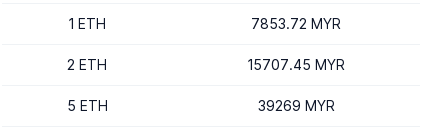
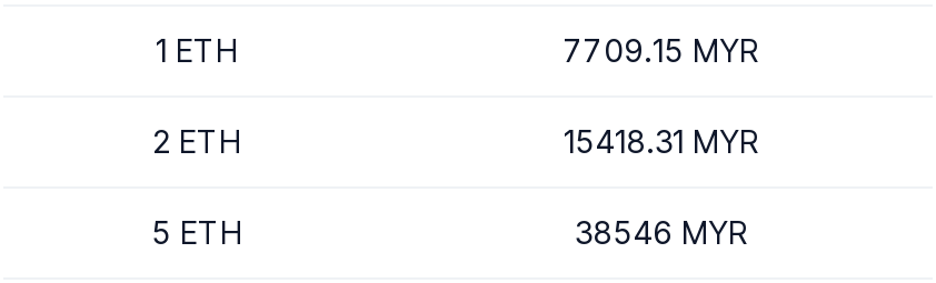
[251,15,341,32] 7853.72 MYR -> [564,31,759,69] 7709.15 MYR
[247,56,344,73] 15707.45 MYR -> [564,122,759,160] 15418.31 MYR
[257,97,334,114] 39269 MYR -> [575,213,748,251] 38546 MYR

